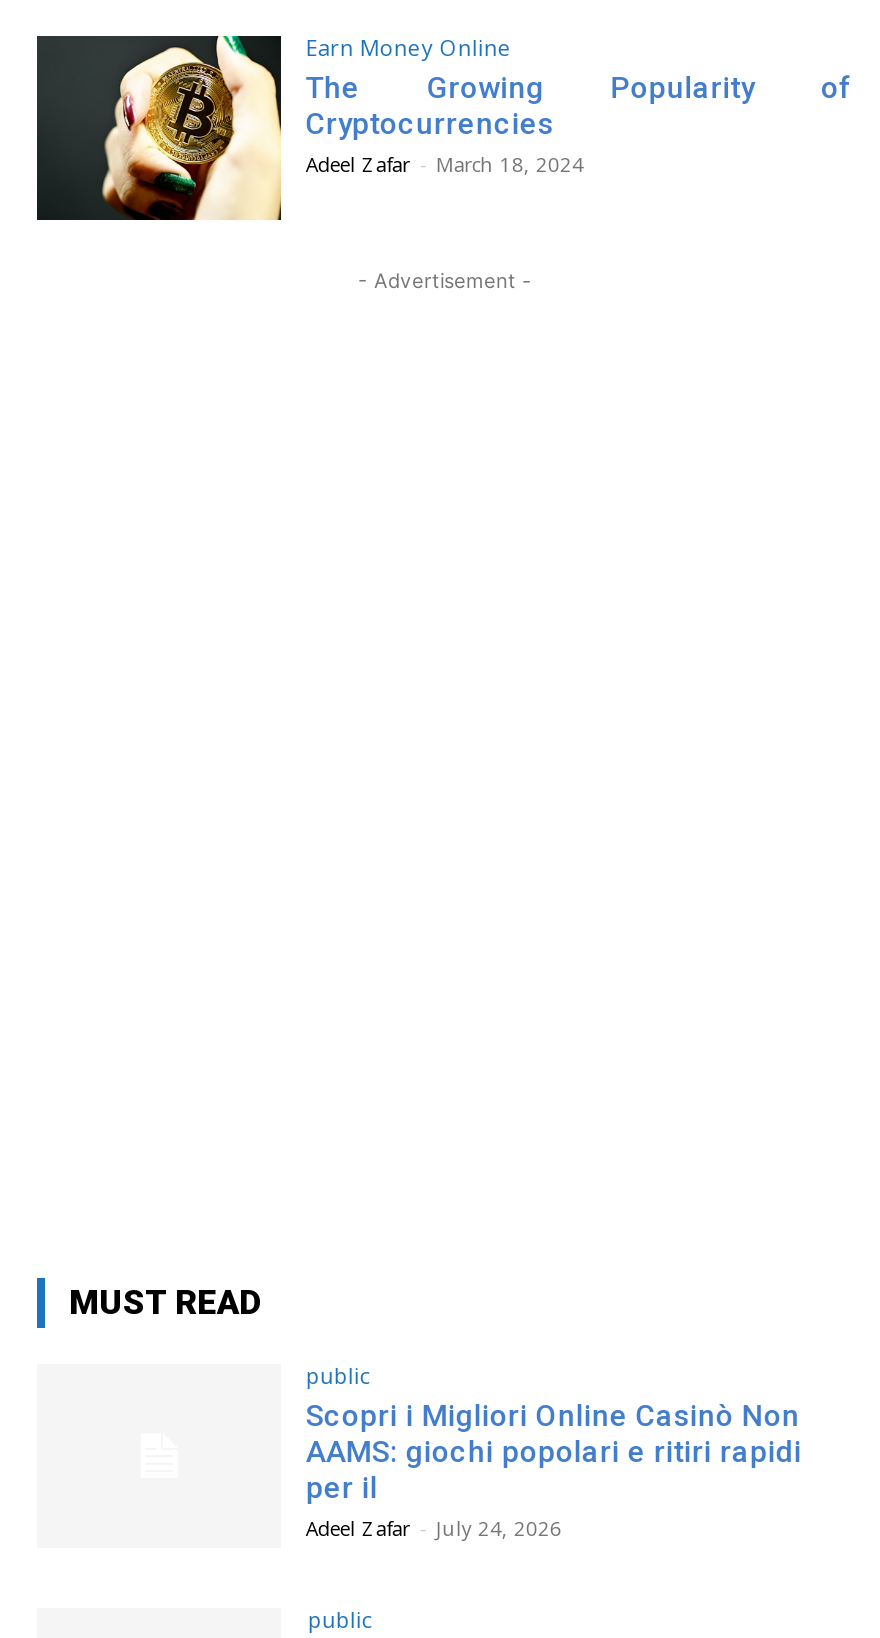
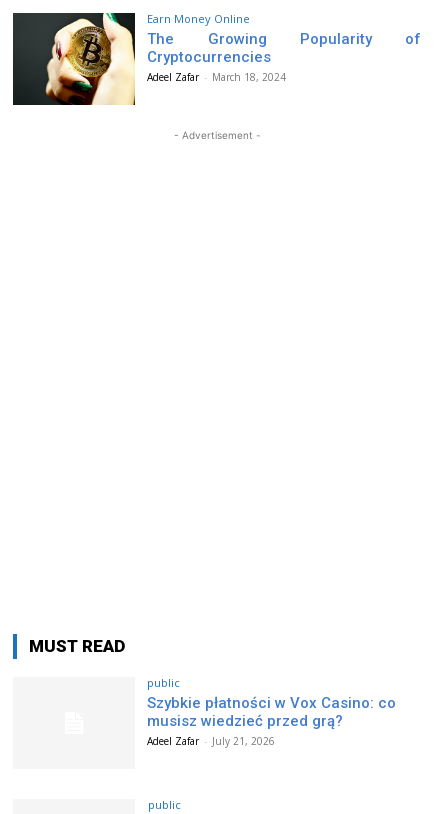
[306,1398,802,1542] Scopri i Migliori Online Casinò Non | AAMS: giochi popolari e ritiri rapidi | per il | Adeel Zafar - July 24, 2026 -> [147,694,396,748] Szybkie płatności w Vox Casino: co | musisz wiedzieć przed grą? | Adeel Zafar - July 21, 2026

